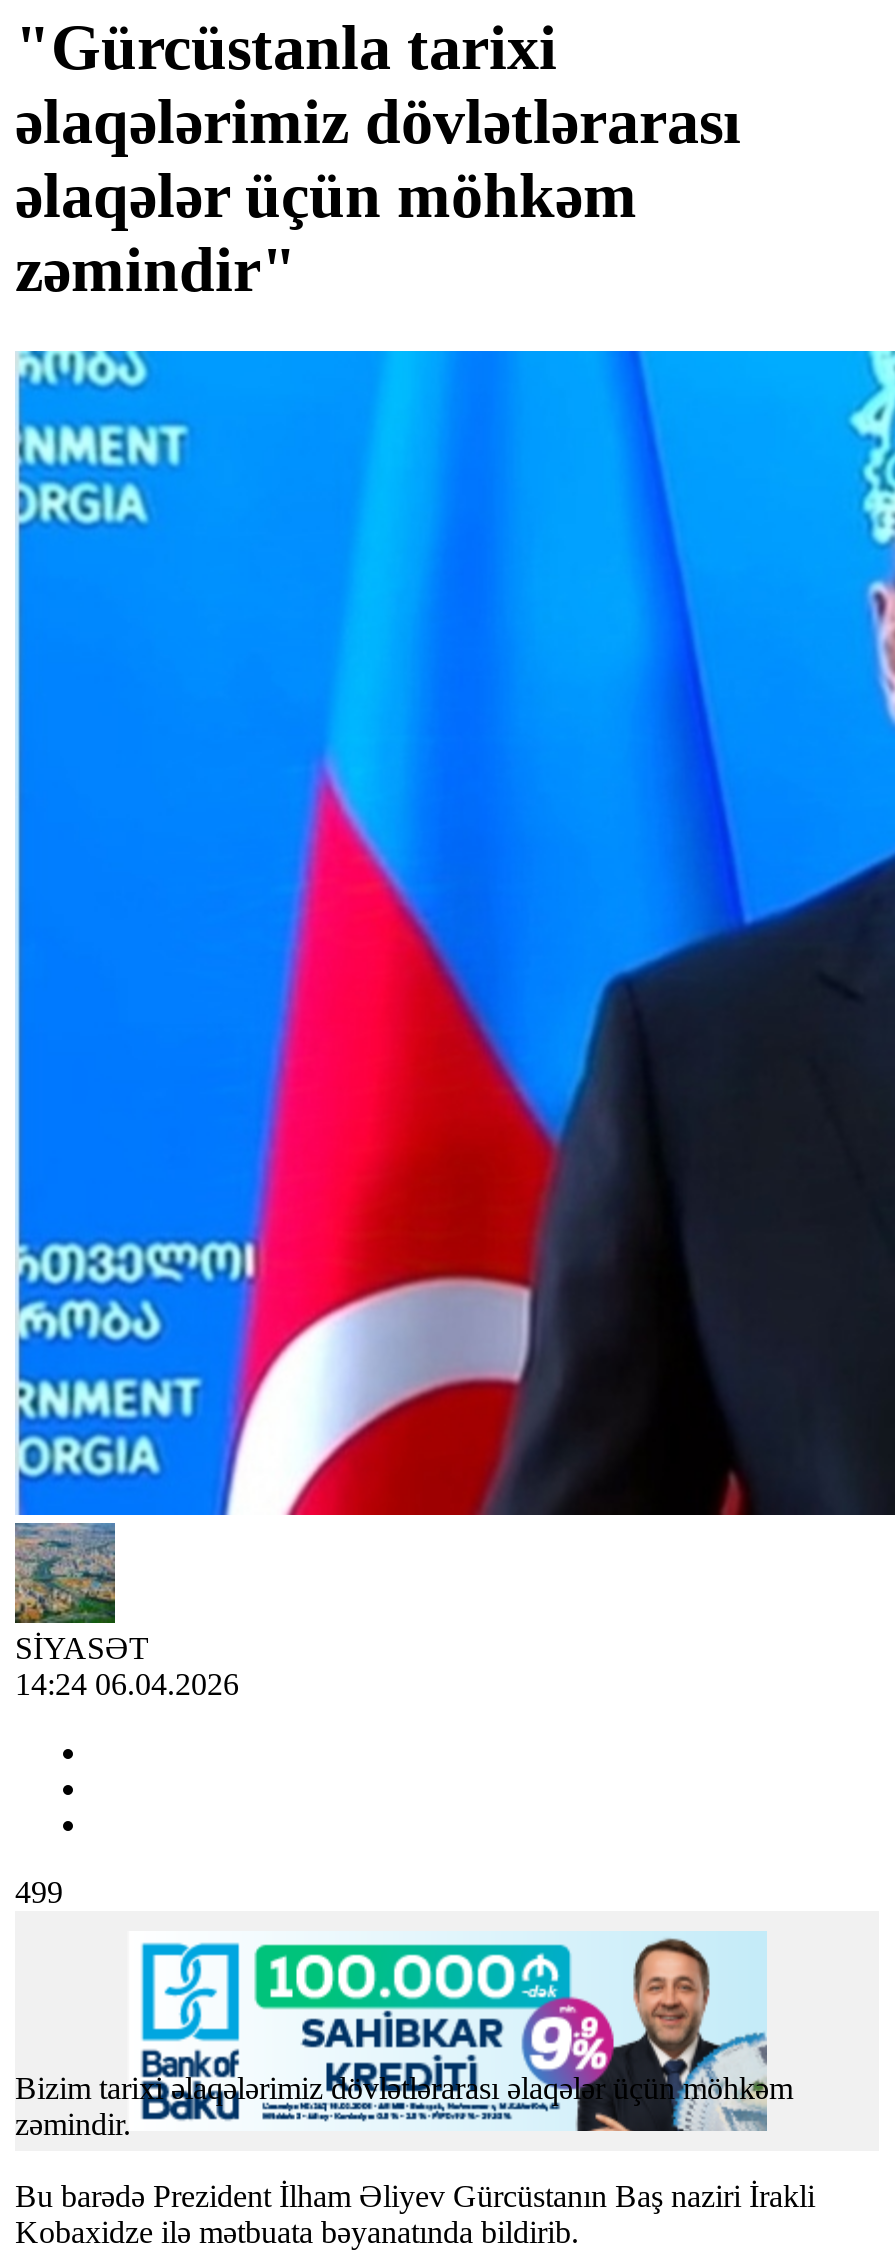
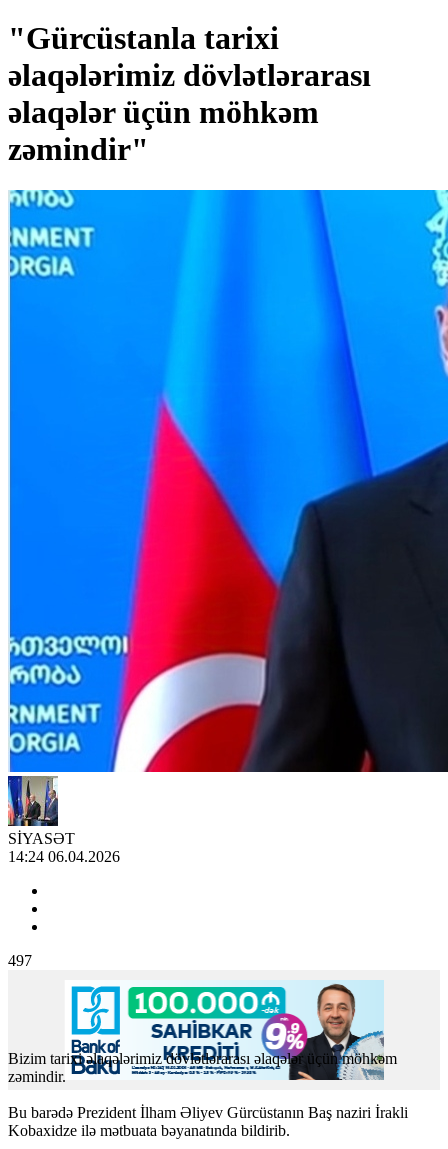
[13,1523,117,1625] [image] -> [7,776,58,827] [image]
[15,1875,63,1909] 499 -> [8,952,32,969] 497

